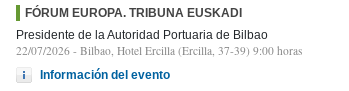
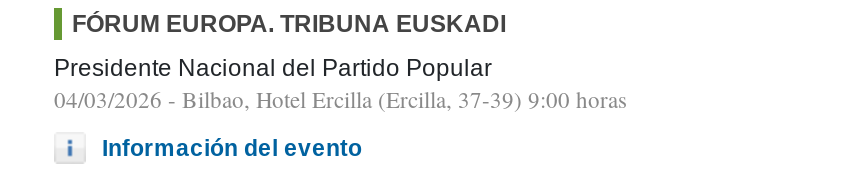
[16,28,302,58] Presidente de la Autoridad Portuaria de Bilbao | 22/07/2026 - Bilbao, Hotel Ercilla (Ercilla, 37-39) 9:00 horas -> [54,54,626,114] Presidente Nacional del Partido Popular | 04/03/2026 - Bilbao, Hotel Ercilla (Ercilla, 37-39) 9:00 horas

